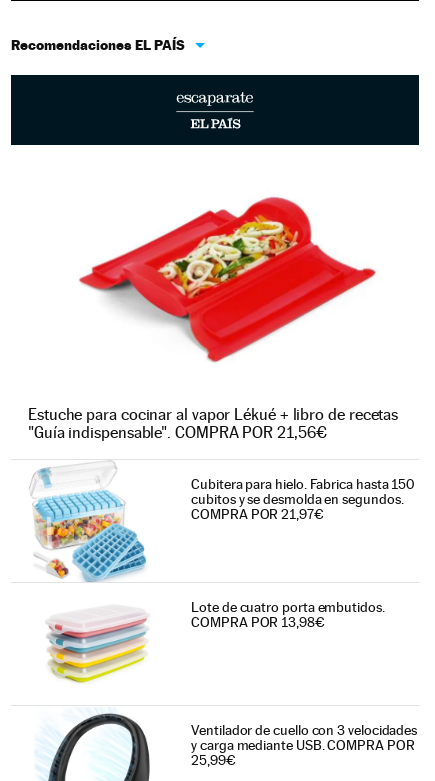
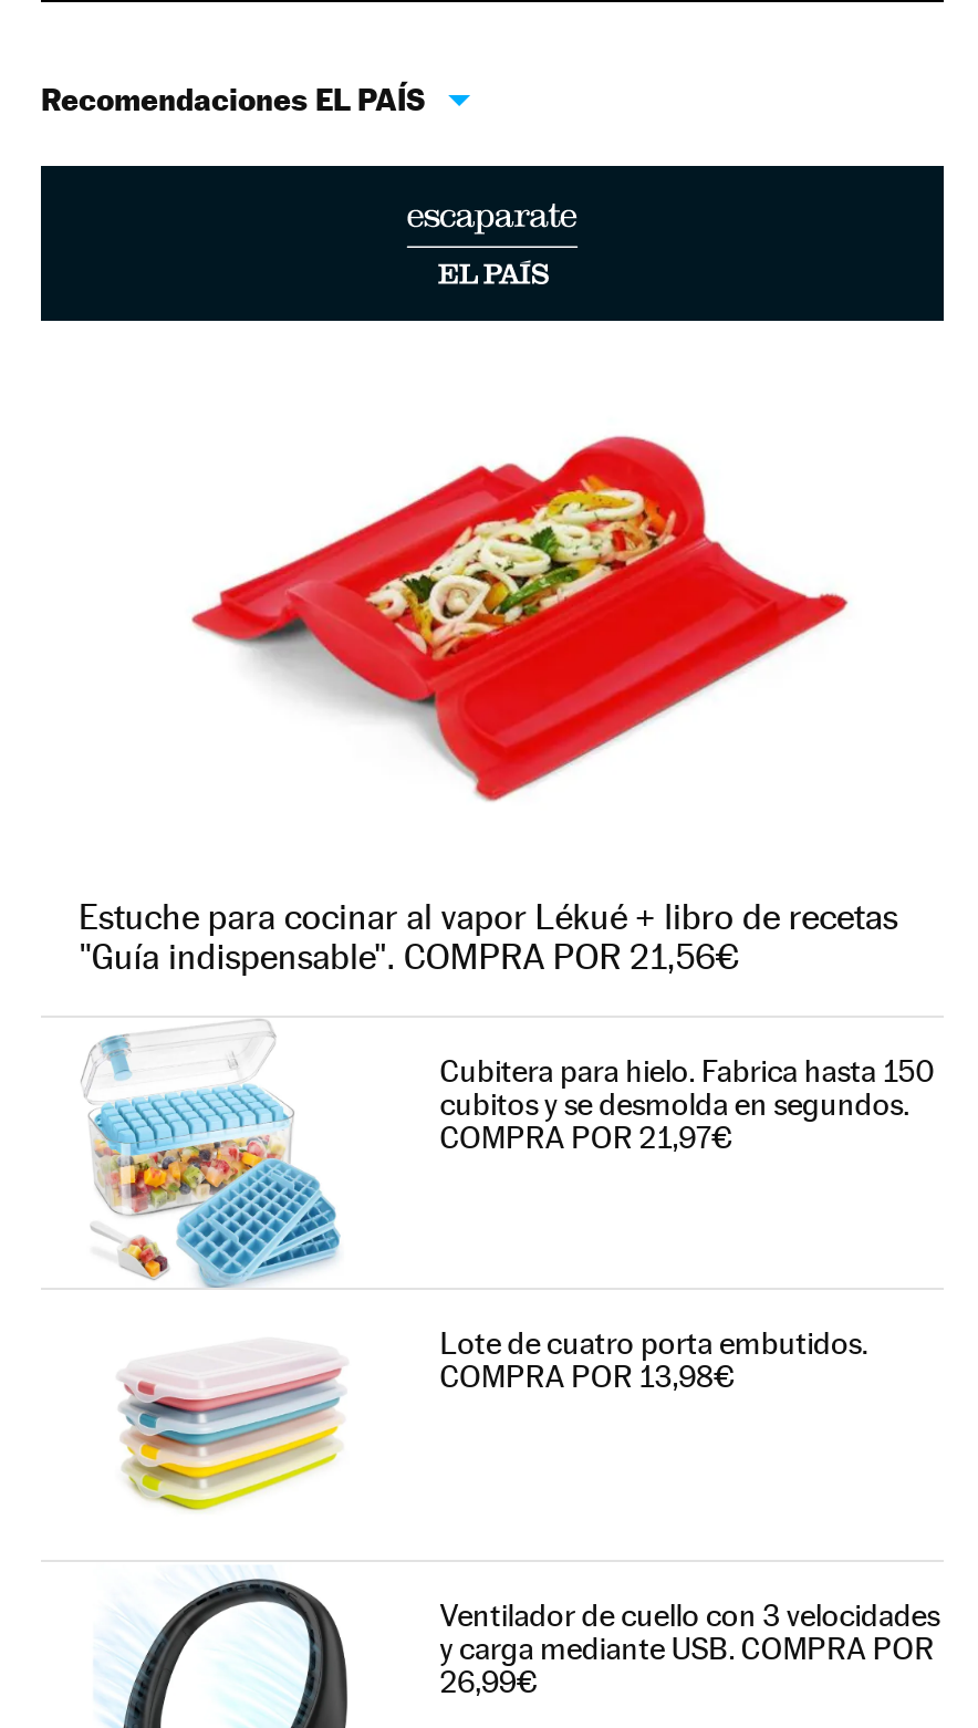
[191,752,236,768] 25,99€ -> [440,1665,538,1700] 26,99€

